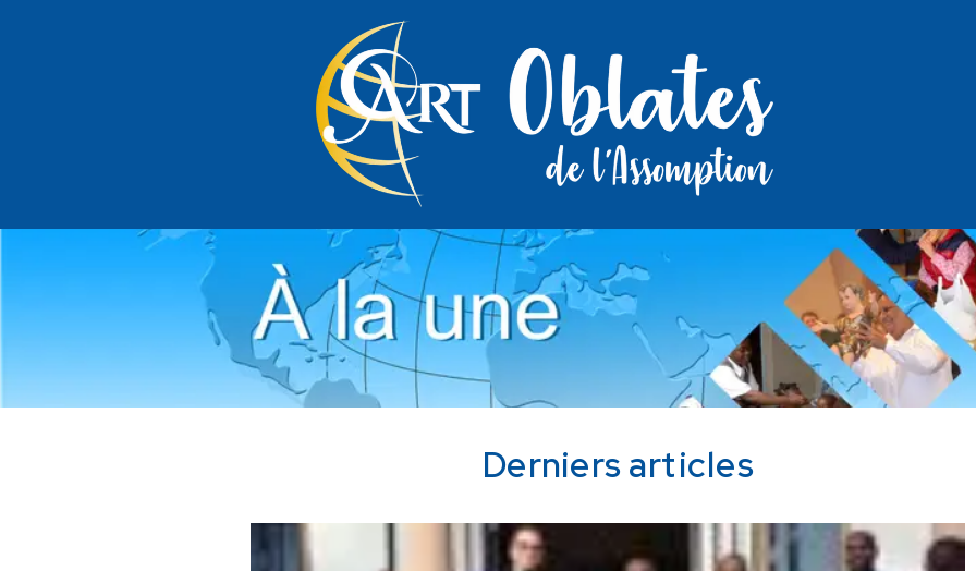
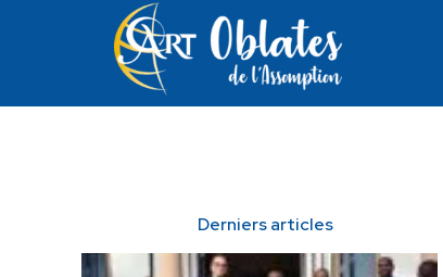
[7,227,969,410] [image] -> none

